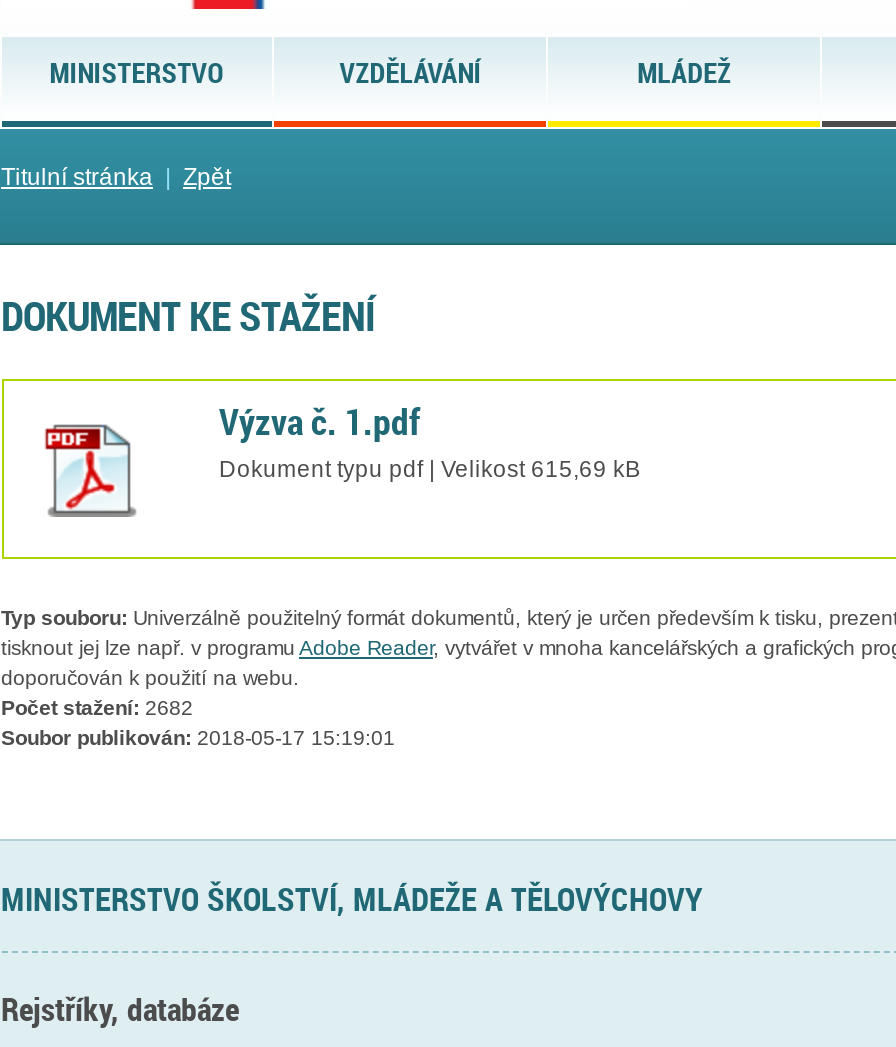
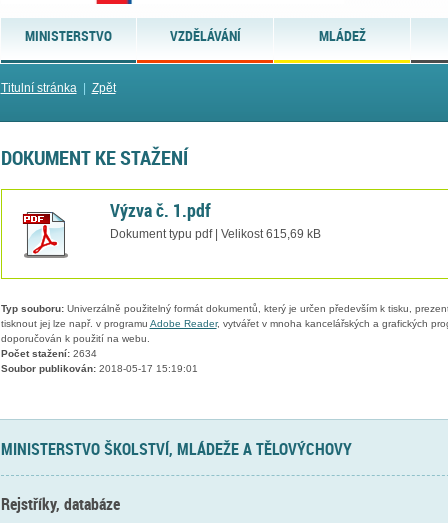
[1,698,193,720] Počet stažení: 2682 -> [0,348,96,359] Počet stažení: 2634

